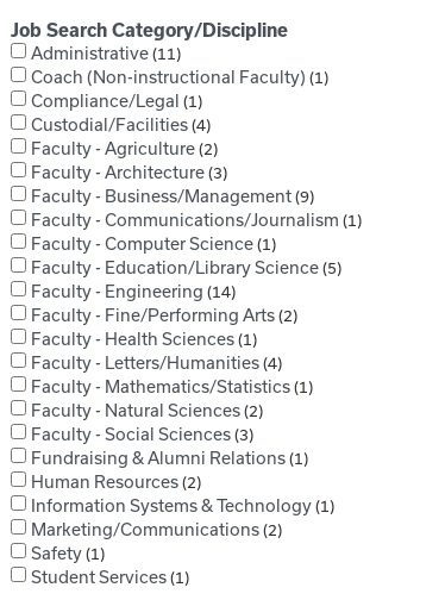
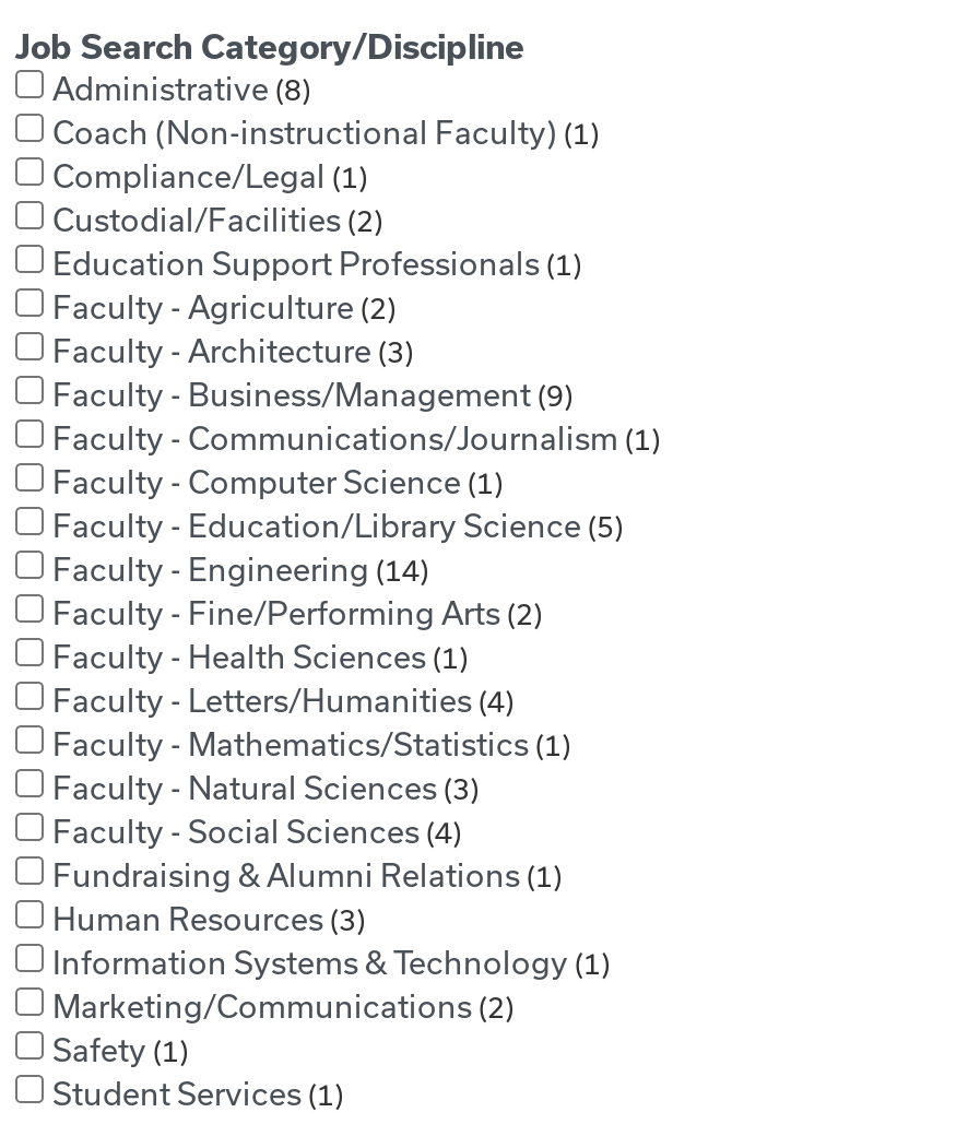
[31,43,176,63] Administrative 11 -> [52,70,302,107] Administrative 8
[31,114,206,135] Custodial/Facilities 4 -> [52,201,572,282] Custodial/Facilities 2 | Education Support Professionals 1
[31,400,258,420] Faculty - Natural Sciences 2 -> [52,769,470,806] Faculty - Natural Sciences 3
[31,424,249,444] Faculty - Social Sciences 3 -> [52,813,452,850] Faculty - Social Sciences 4
[31,471,196,492] Human Resources 2 -> [52,900,356,937] Human Resources 3

